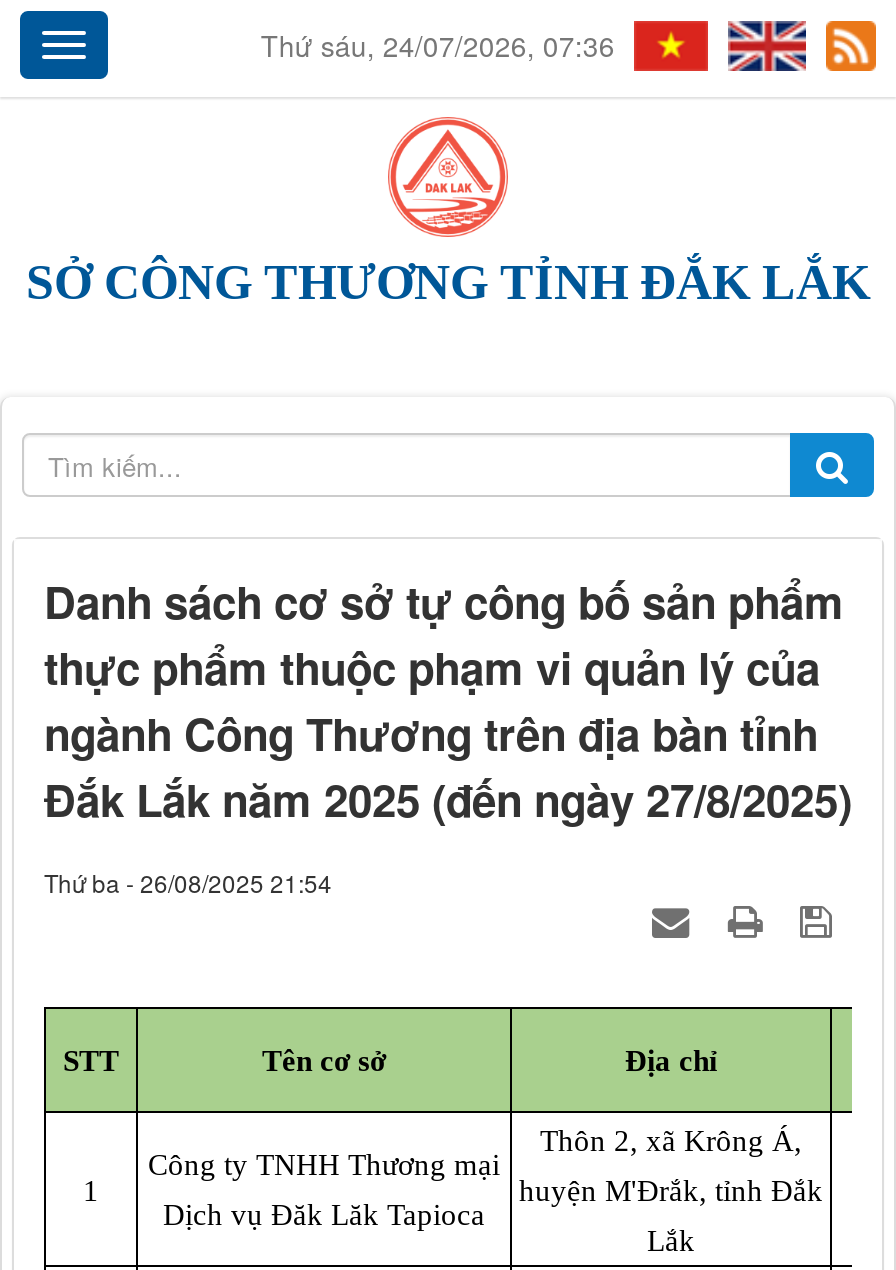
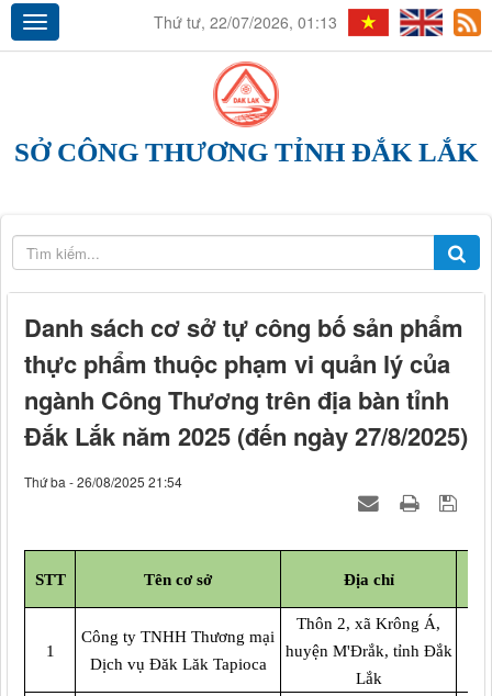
[261,25,615,65] Thứ sáu, 24/07/2026, 07:36 -> [154,11,338,33] Thứ tư, 22/07/2026, 01:13

